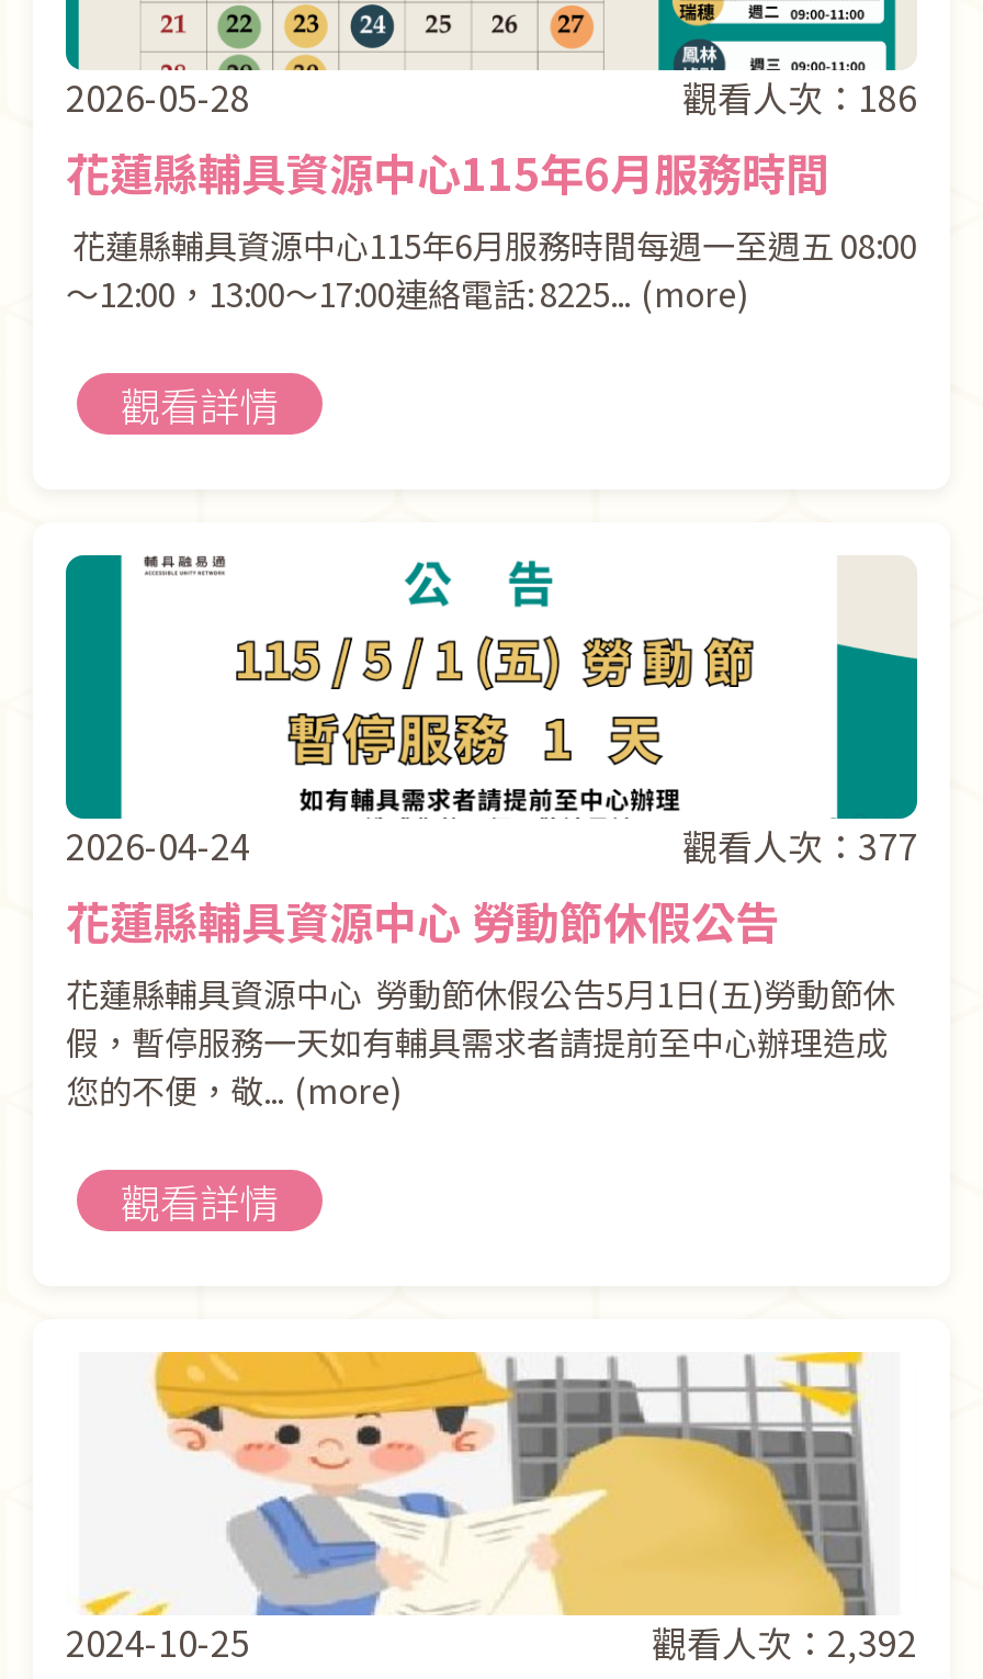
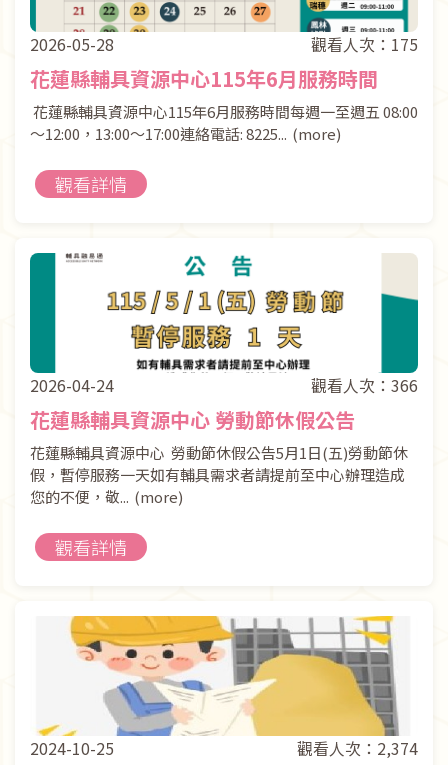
[682,70,917,123] 觀看人次：186 -> [311,32,418,56] 觀看人次：175
[682,819,917,871] 觀看人次：377 -> [311,373,418,397] 觀看人次：366
[652,1615,917,1668] 觀看人次：2,392 -> [297,736,418,760] 觀看人次：2,374

